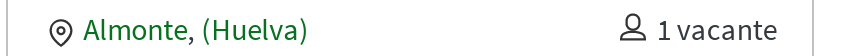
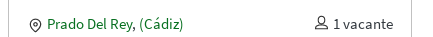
[83,9,309,47] Almonte, (Huelva) -> [47,14,184,33] Prado Del Rey, (Cádiz)

